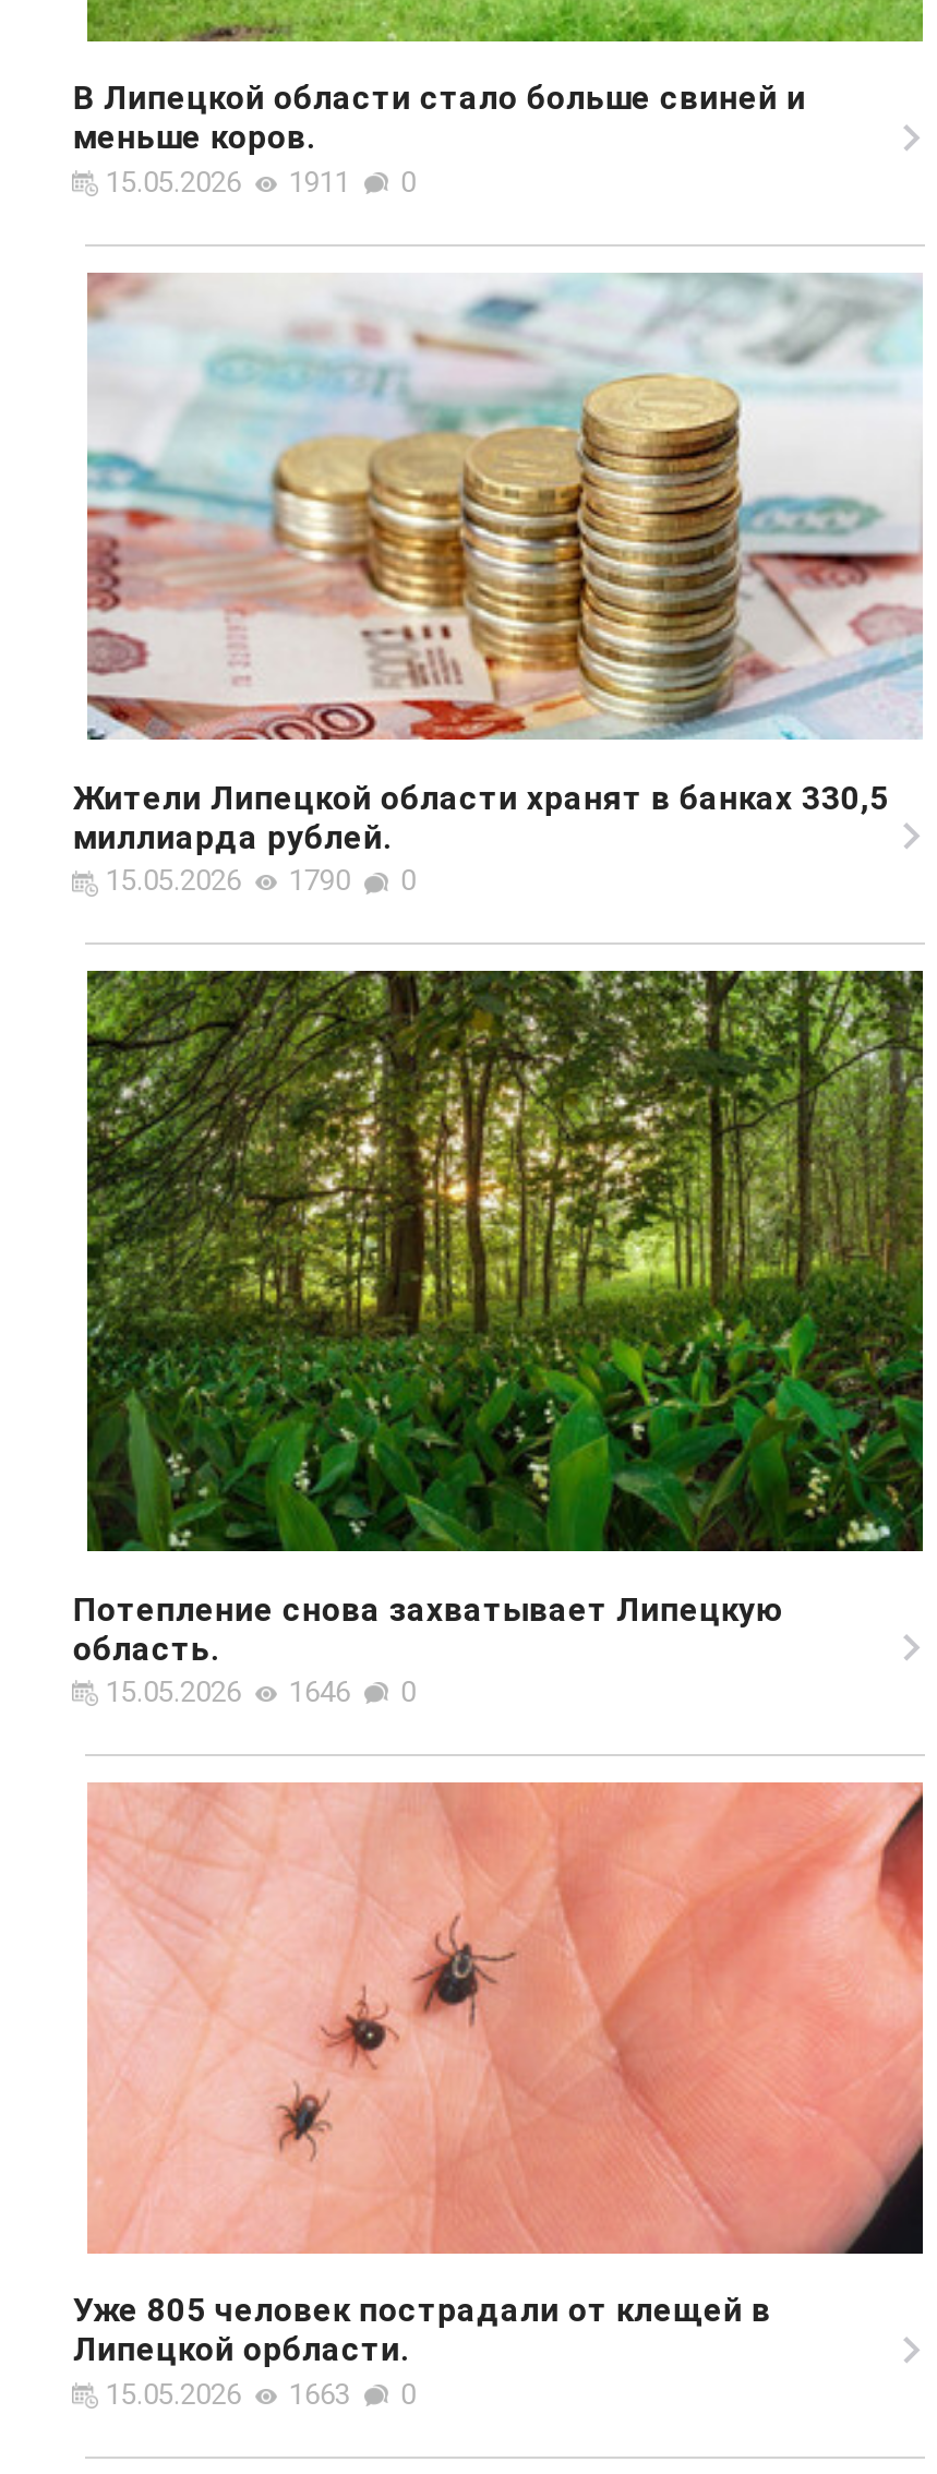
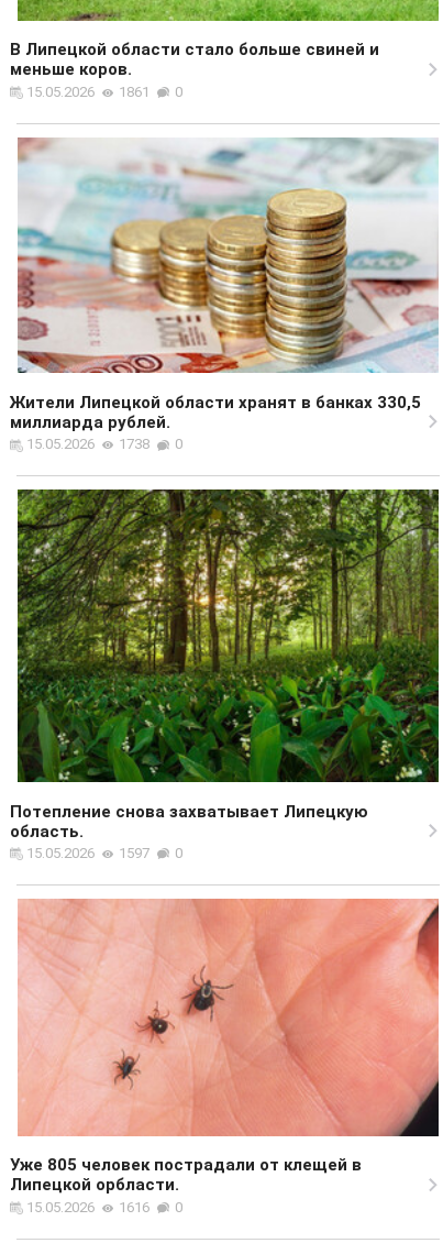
[106,165,415,198] 15.05.2026 1911 0 -> [27,83,183,100] 15.05.2026 1861 0
[106,864,415,897] 15.05.2026 1790 0 -> [27,436,183,452] 15.05.2026 1738 0
[106,1675,415,1708] 15.05.2026 1646 0 -> [27,845,183,861] 15.05.2026 1597 0
[106,2377,415,2410] 15.05.2026 1663 0 -> [27,1198,183,1215] 15.05.2026 1616 0

